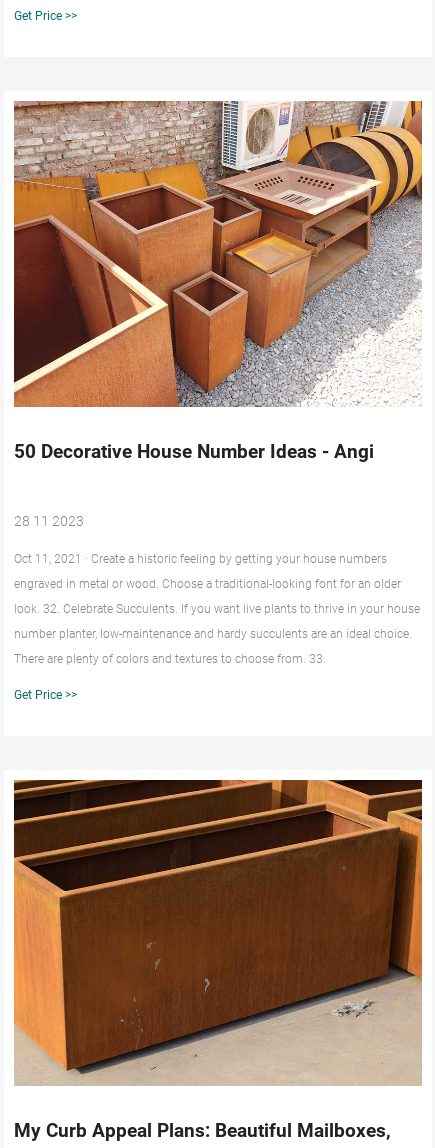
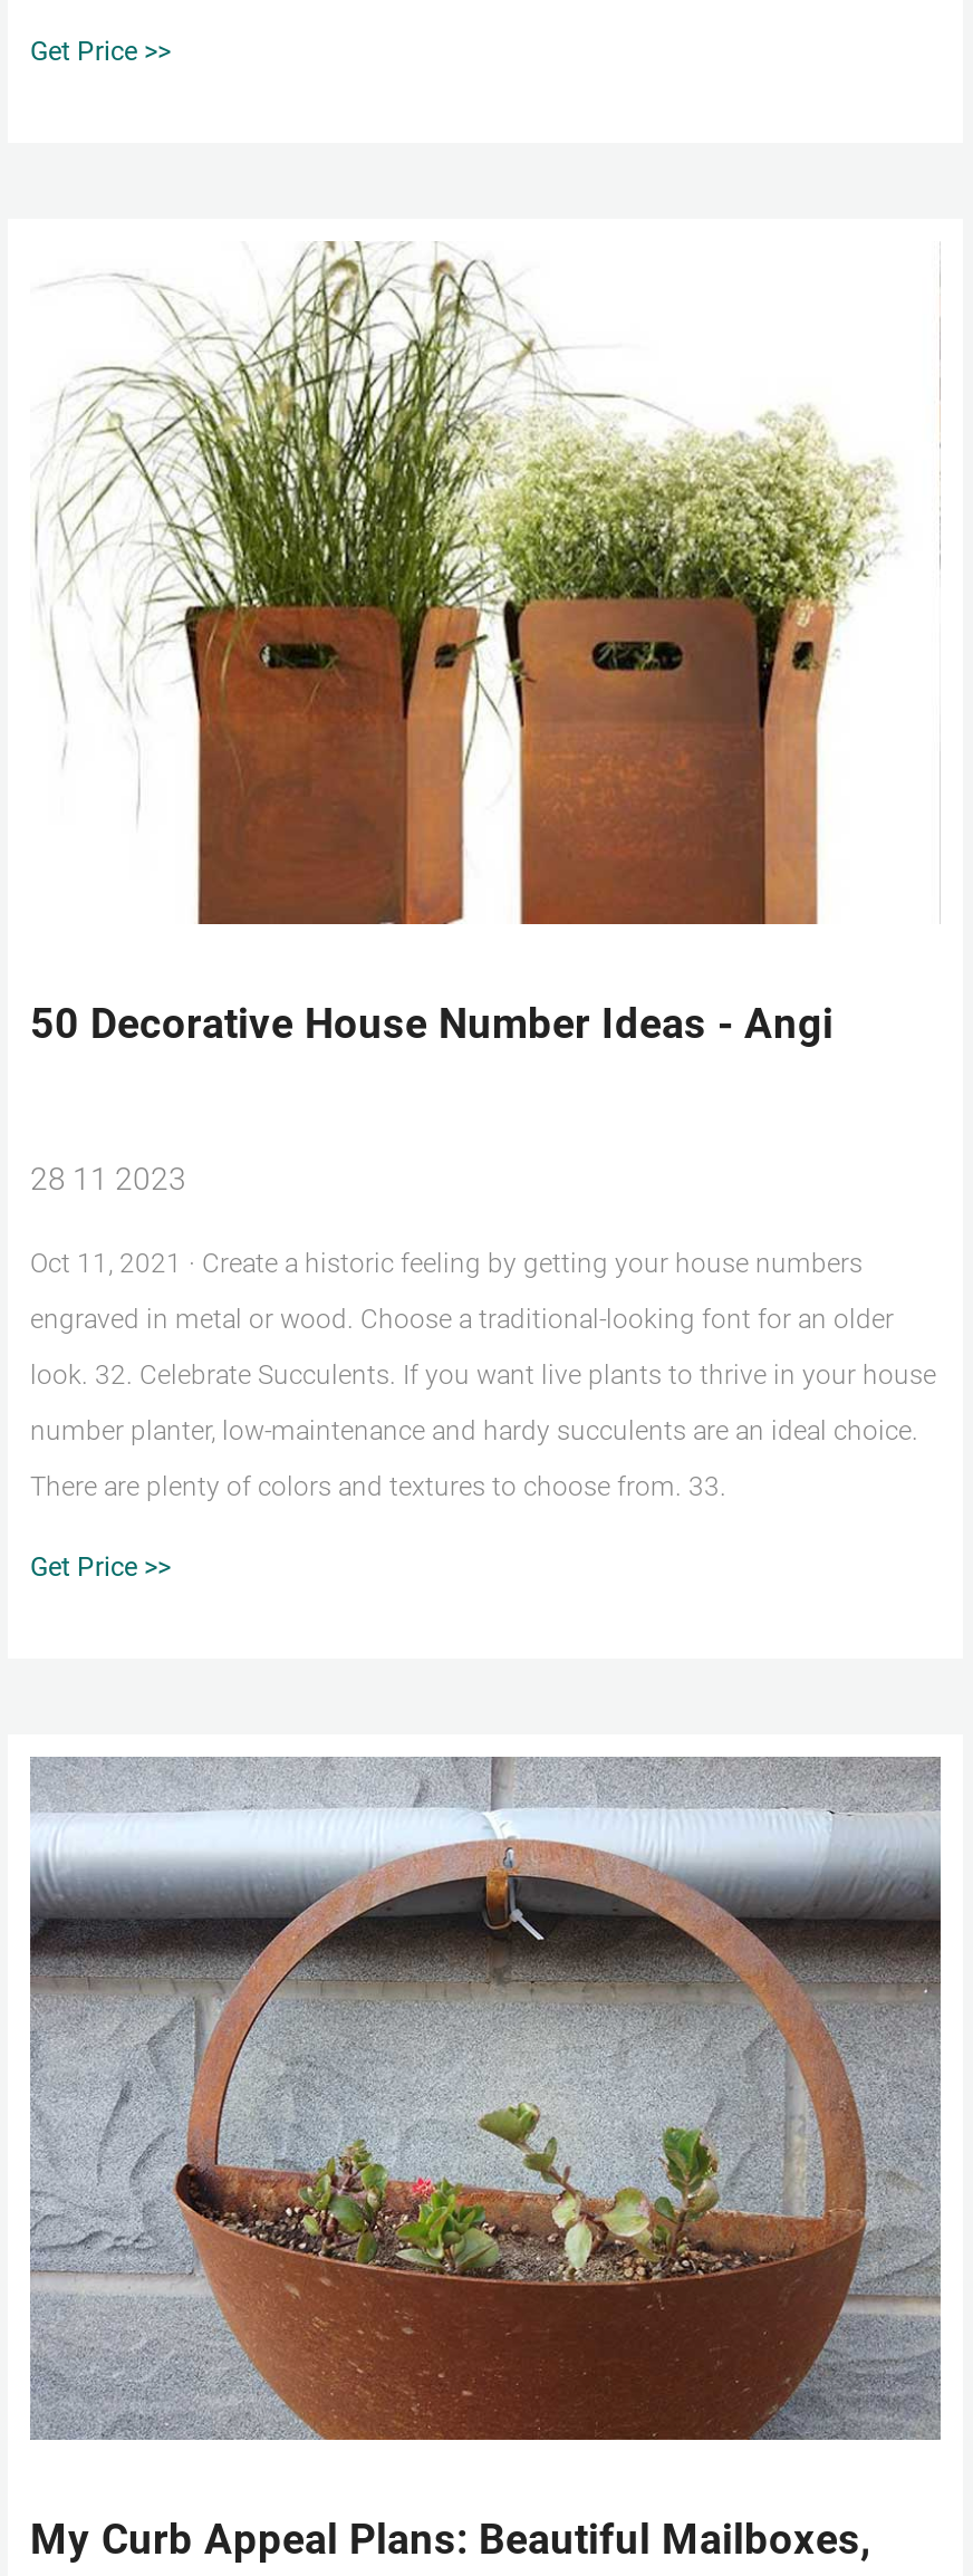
[13,100,423,408] [image] -> [30,241,941,926] [image]
[13,779,423,1086] [image] -> [28,1755,943,2440] [image]

